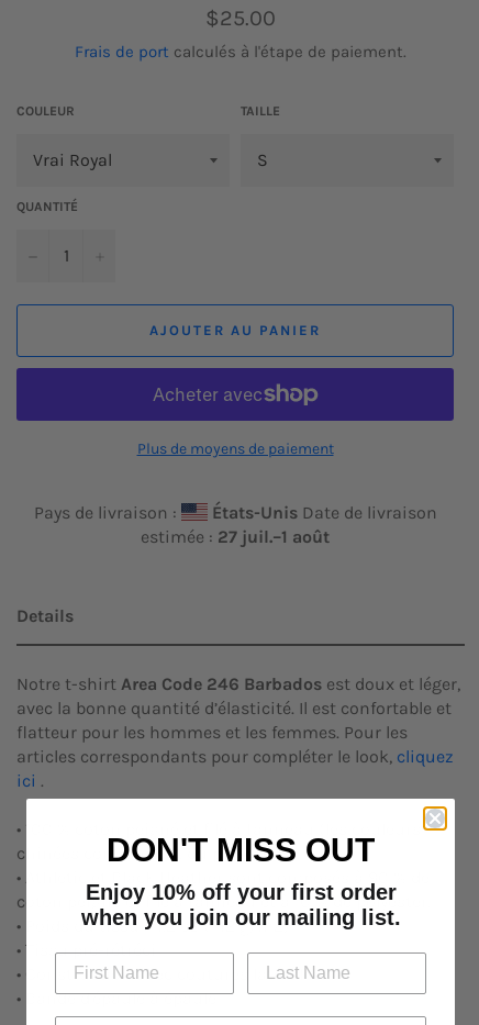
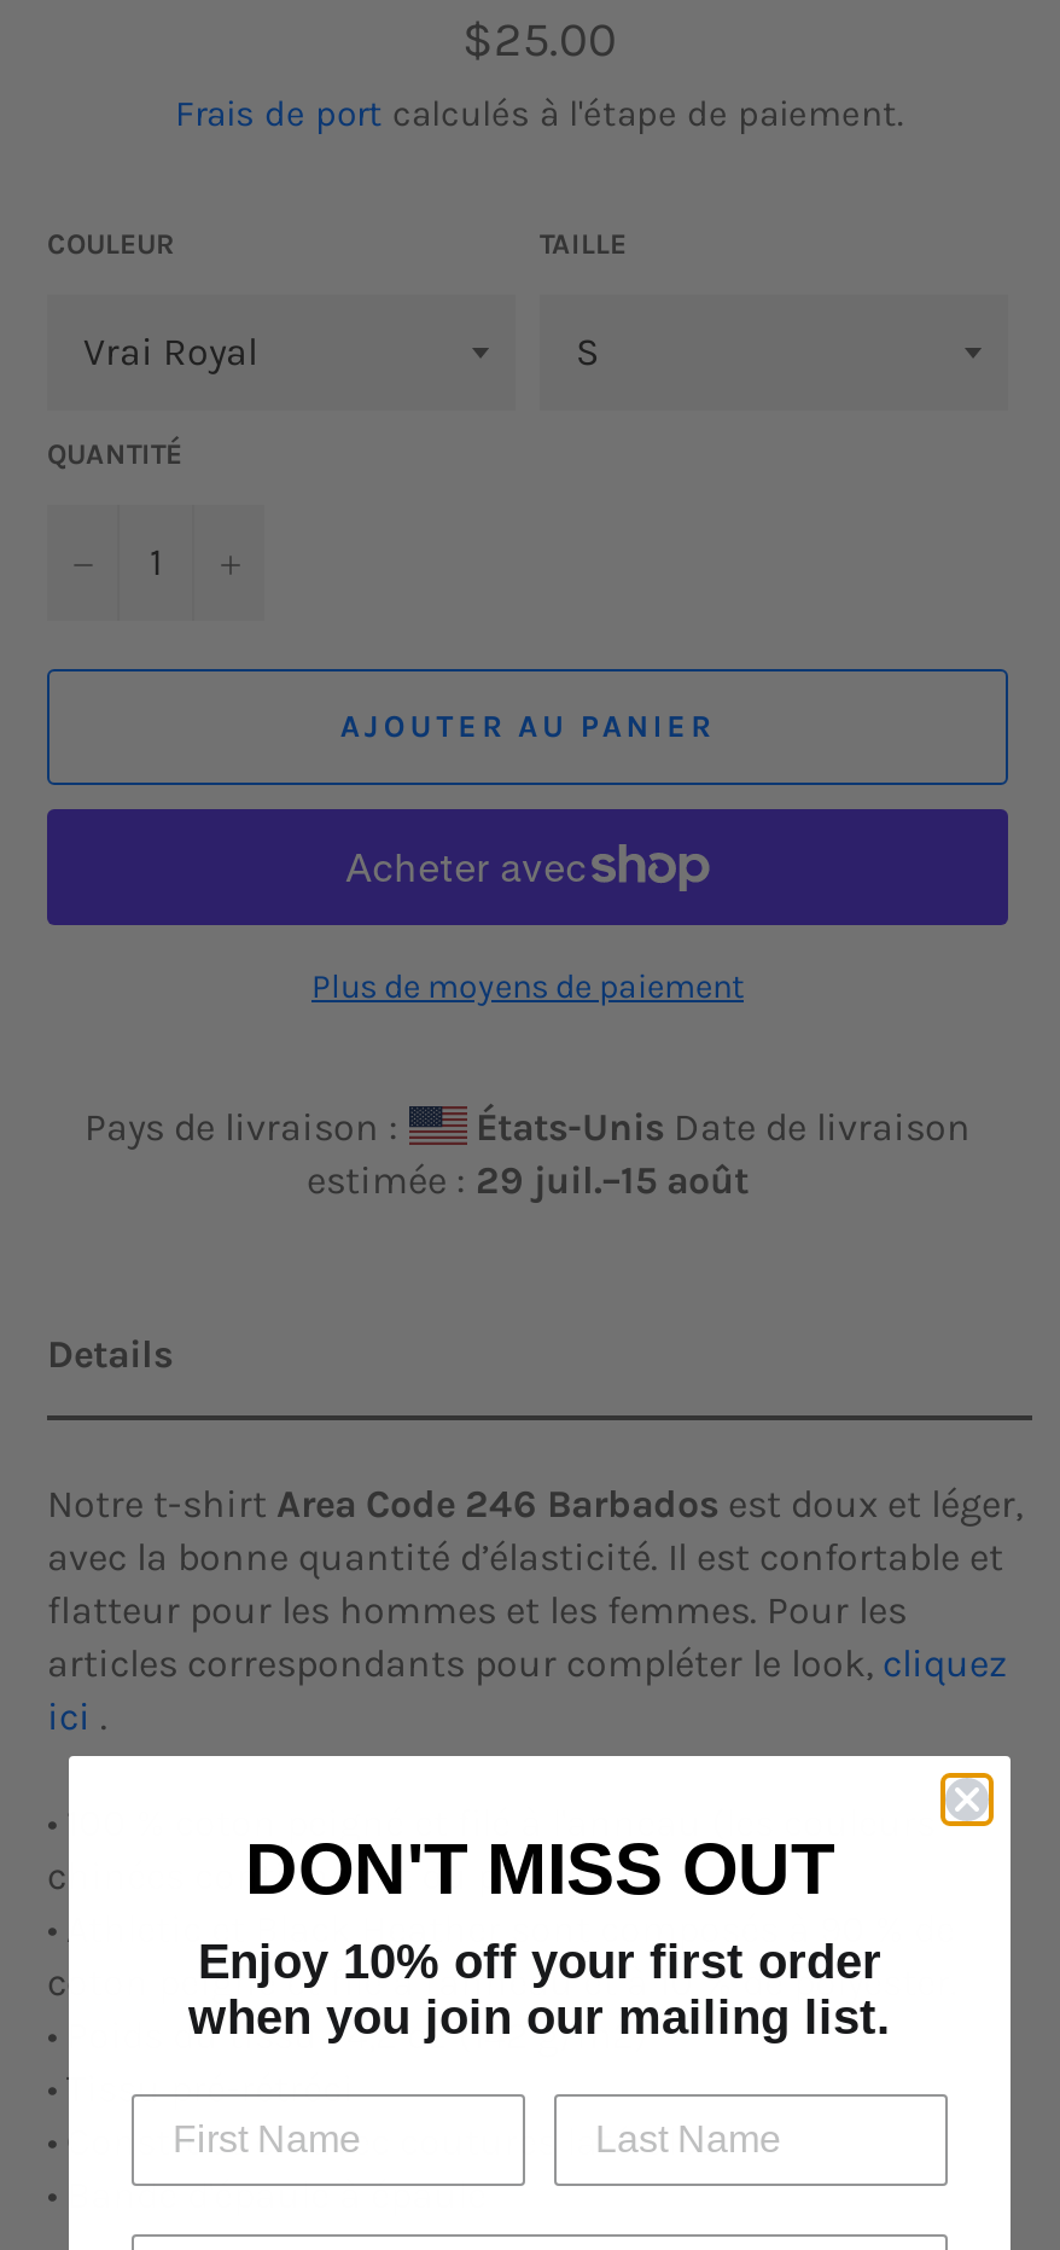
[141,526,330,547] estimée : 27 juil.–1 août -> [307,1156,749,1202] estimée : 29 juil.–15 août

